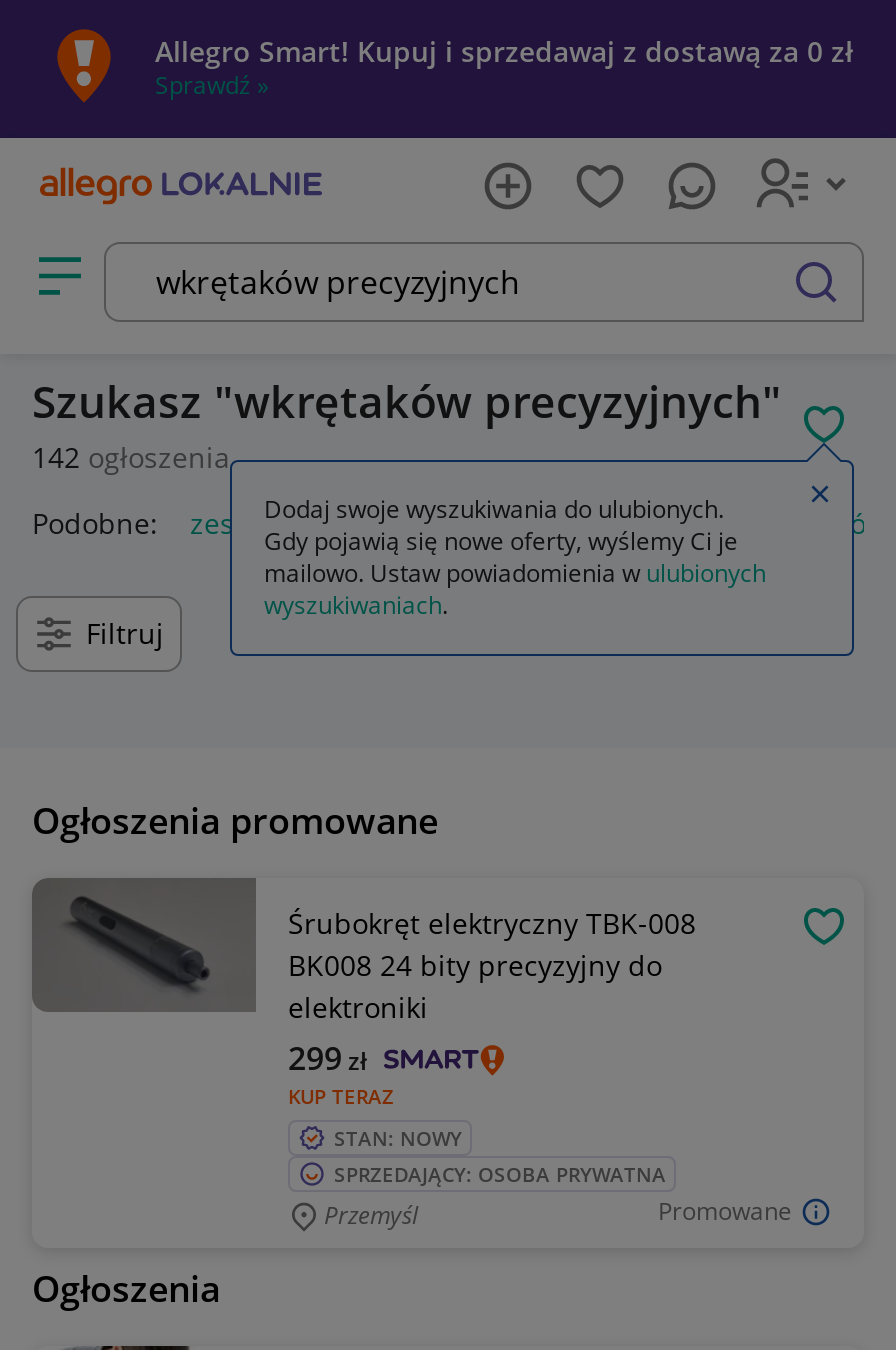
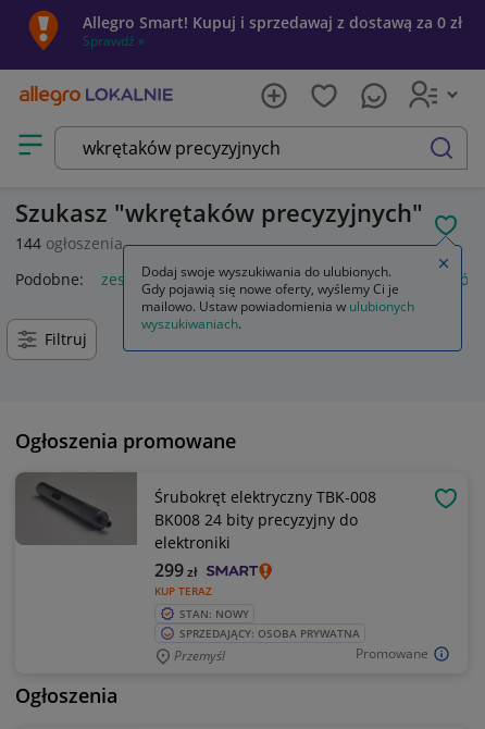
[32,438,230,476] 142 ogłoszenia -> [15,233,123,254] 144 ogłoszenia

